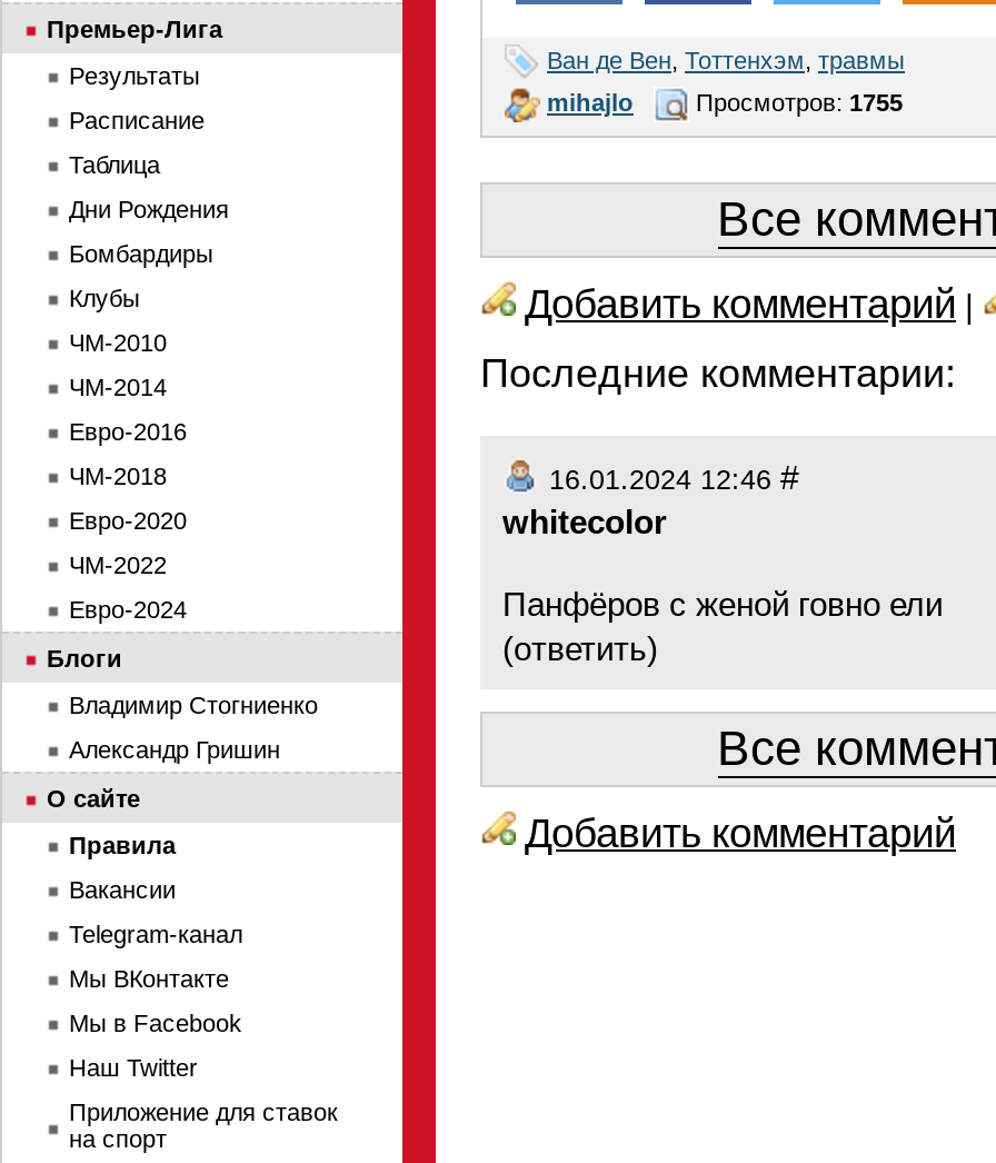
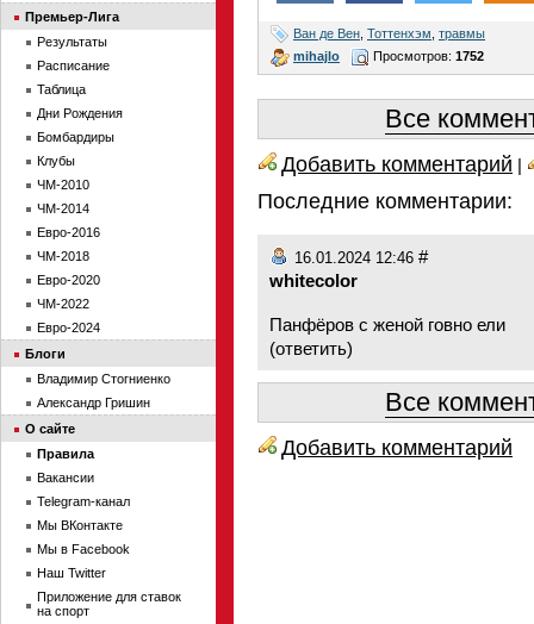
[689,89,903,116] Просмотров: 1755 -> [370,49,484,63] Просмотров: 1752

